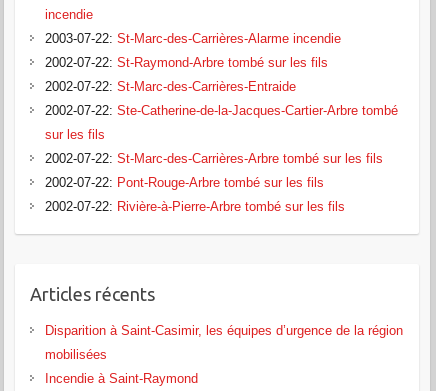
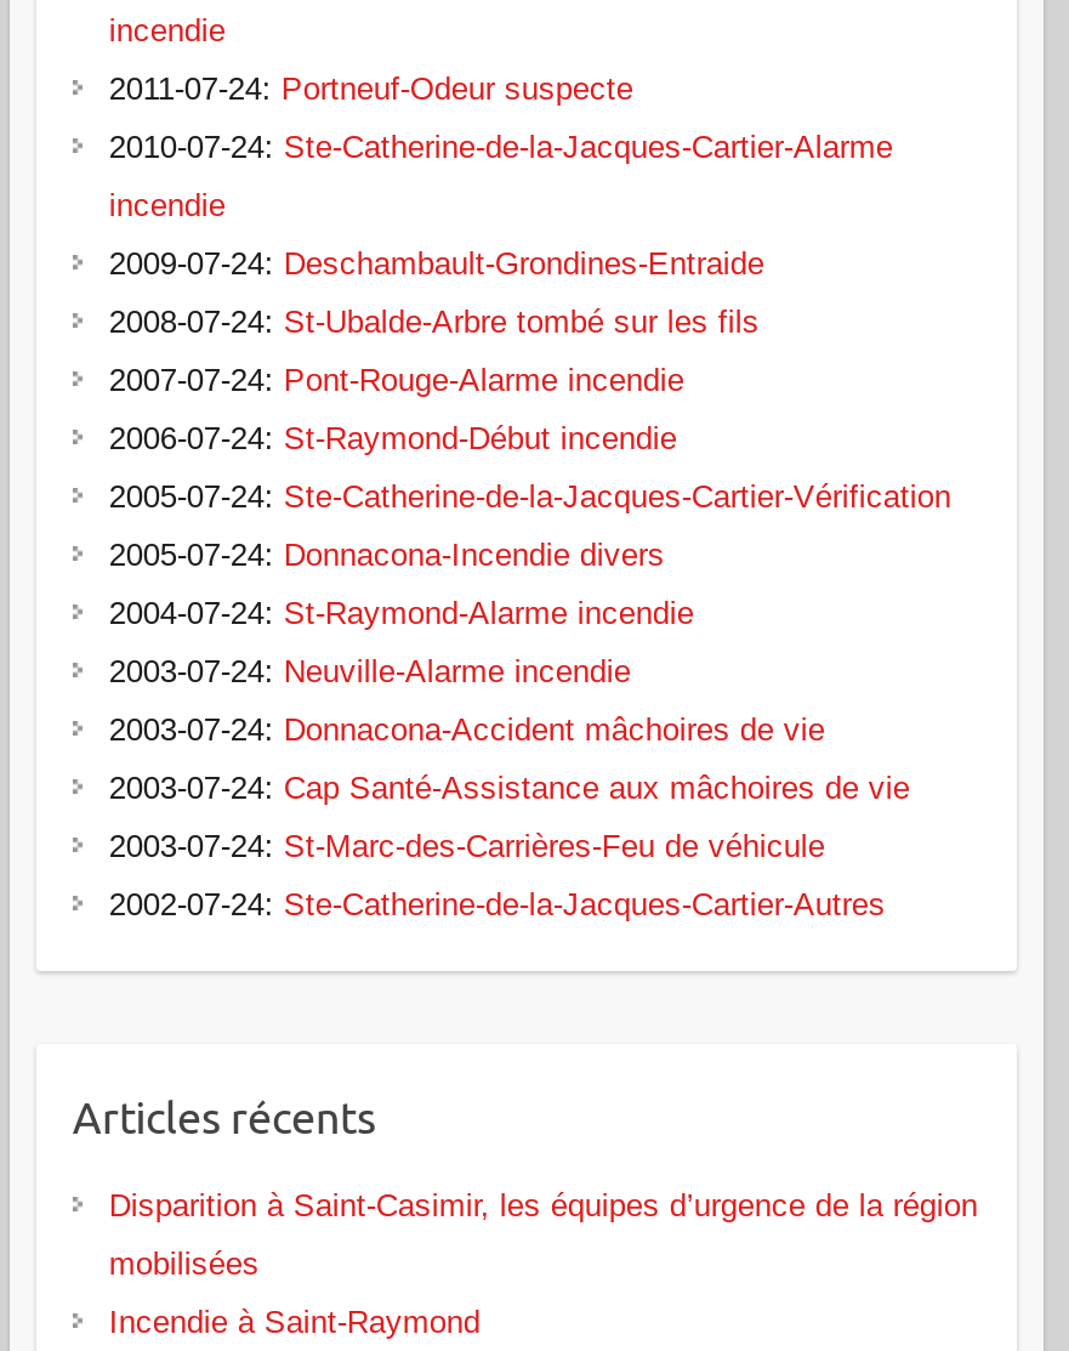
[45,31,398,214] 2003-07-22: St-Marc-des-Carrières-Alarme incendie | 2002-07-22: St-Raymond-Arbre tombé sur les fils | 2002-07-22: St-Marc-des-Carrières-Entraide | 2002-07-22: Ste-Catherine-de-la-Jacques-Cartier-Arbre tombé | sur les fils | 2002-07-22: St-Marc-des-Carrières-Arbre tombé sur les fils | 2002-07-22: Pont-Rouge-Arbre tombé sur les fils | 2002-07-22: Rivière-à-Pierre-Arbre tombé sur les fils -> [109,69,951,922] 2011-07-24: Portneuf-Odeur suspecte | 2010-07-24: Ste-Catherine-de-la-Jacques-Cartier-Alarme | incendie | 2009-07-24: Deschambault-Grondines-Entraide | 2008-07-24: St-Ubalde-Arbre tombé sur les fils | 2007-07-24: Pont-Rouge-Alarme incendie | 2006-07-24: St-Raymond-Début incendie | 2005-07-24: Ste-Catherine-de-la-Jacques-Cartier-Vérification | 2005-07-24: Donnacona-Incendie divers | 2004-07-24: St-Raymond-Alarme incendie | 2003-07-24: Neuville-Alarme incendie | 2003-07-24: Donnacona-Accident mâchoires de vie | 2003-07-24: Cap Santé-Assistance aux mâchoires de vie | 2003-07-24: St-Marc-des-Carrières-Feu de véhicule | 2002-07-24: Ste-Catherine-de-la-Jacques-Cartier-Autres

